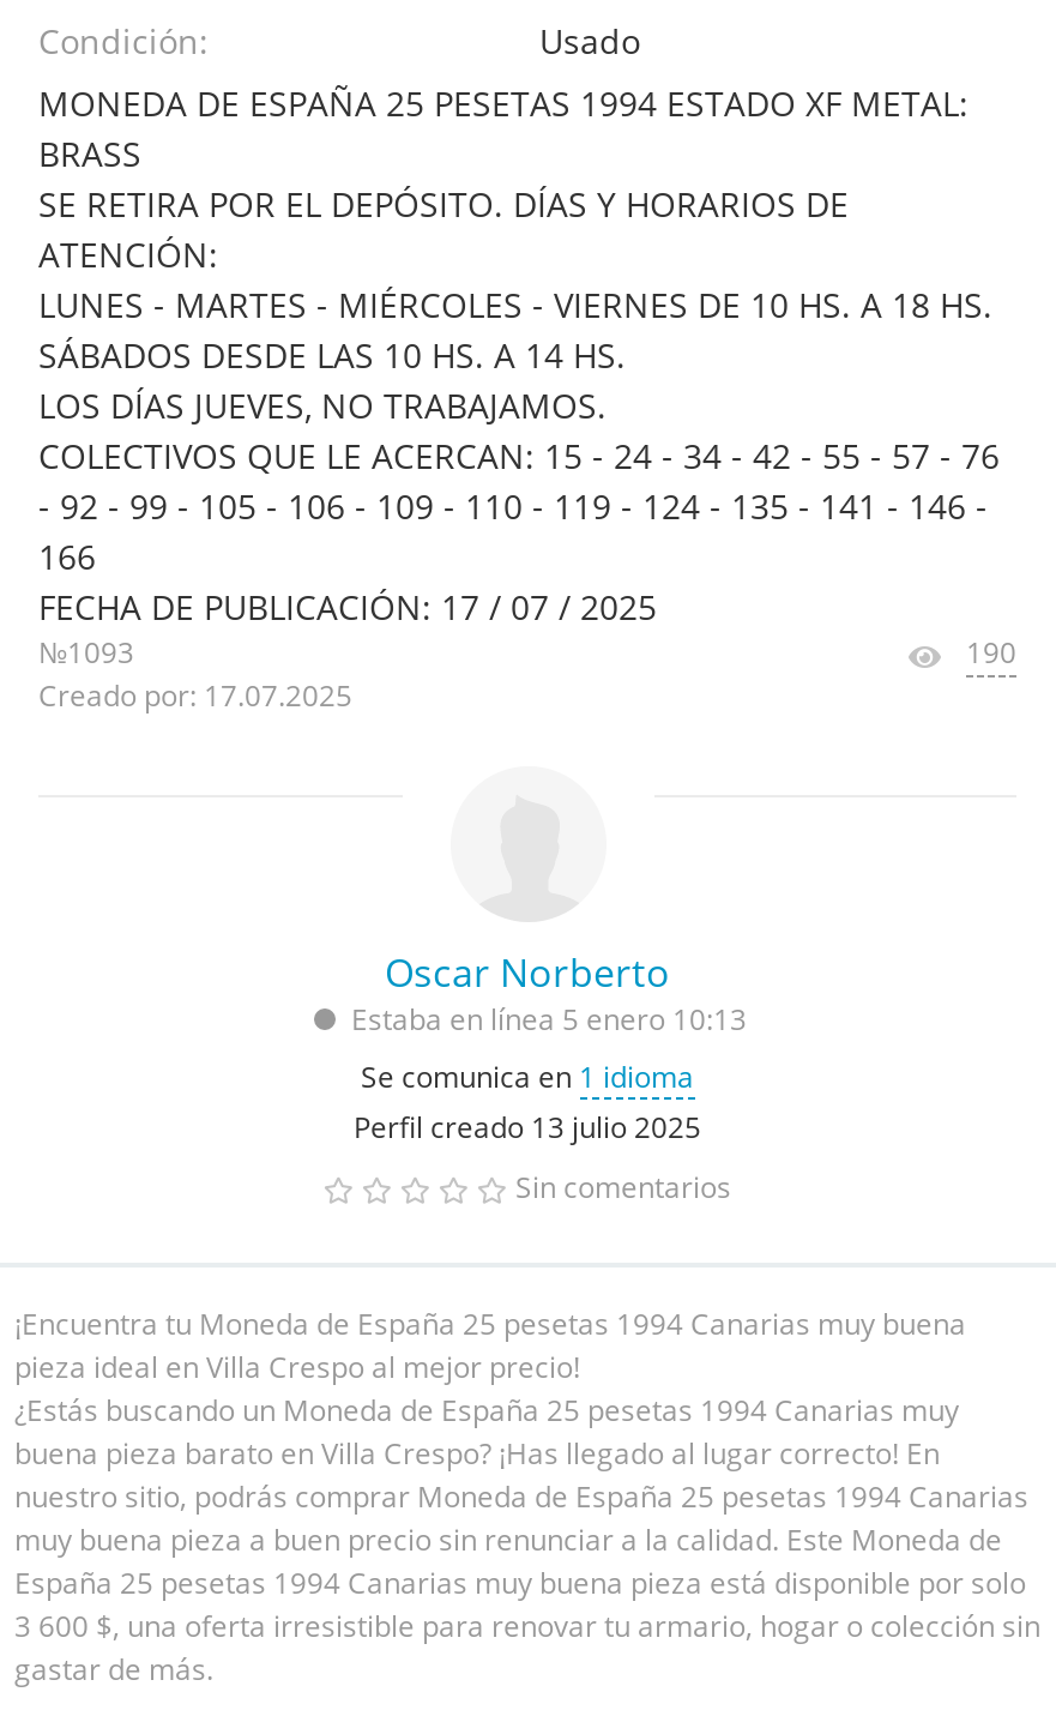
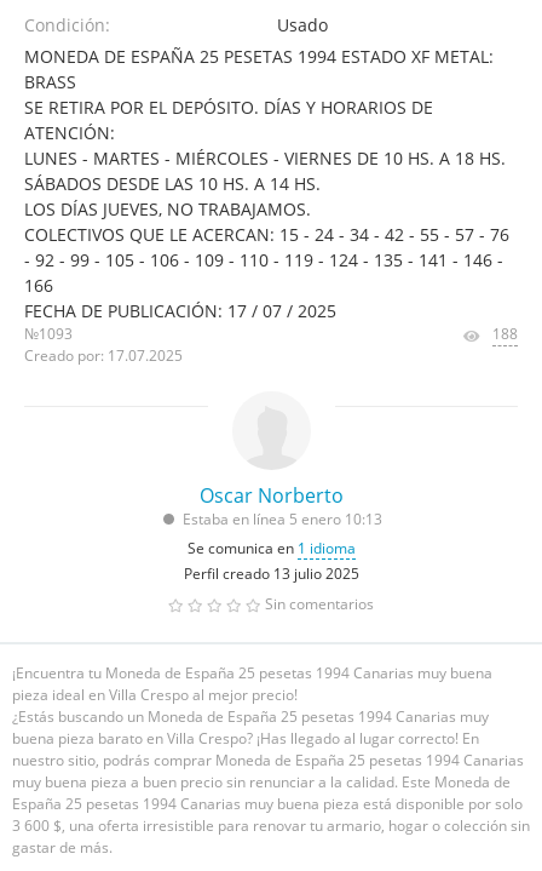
[966,632,1016,673] 190 -> [492,323,518,344] 188

